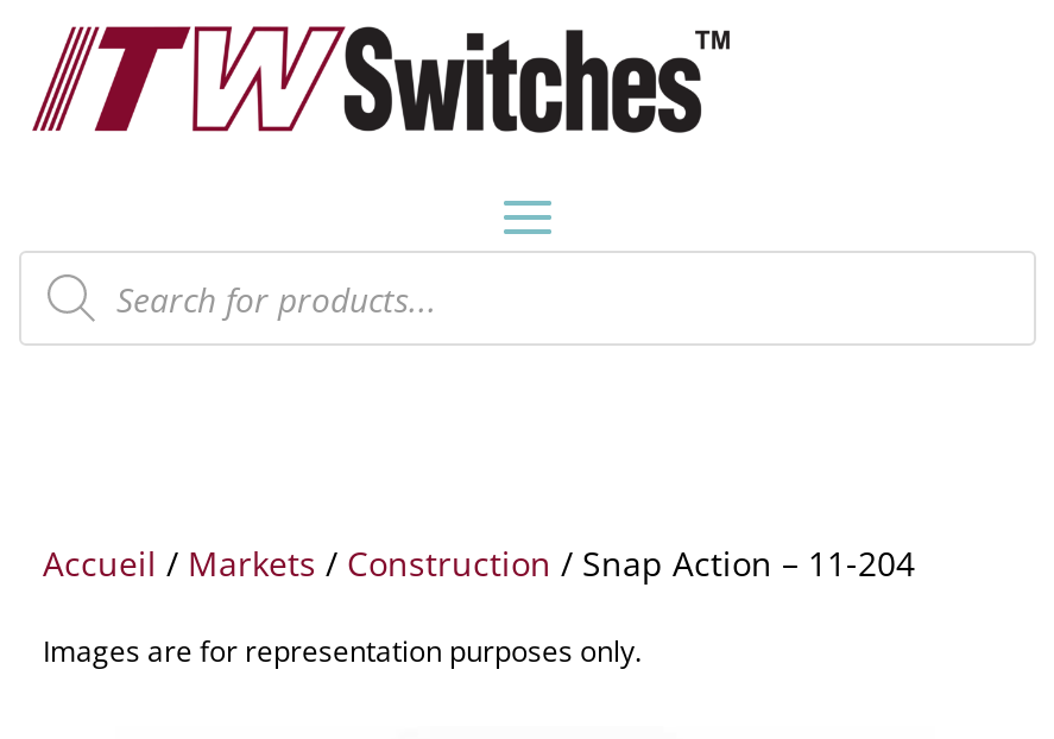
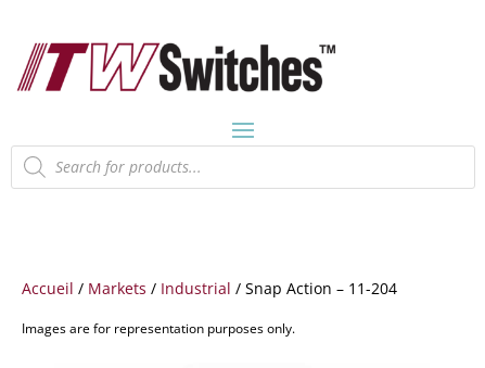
[43,541,915,586] Accueil / Markets / Construction / Snap Action – 11-204 -> [22,278,397,298] Accueil / Markets / Industrial / Snap Action – 11-204

